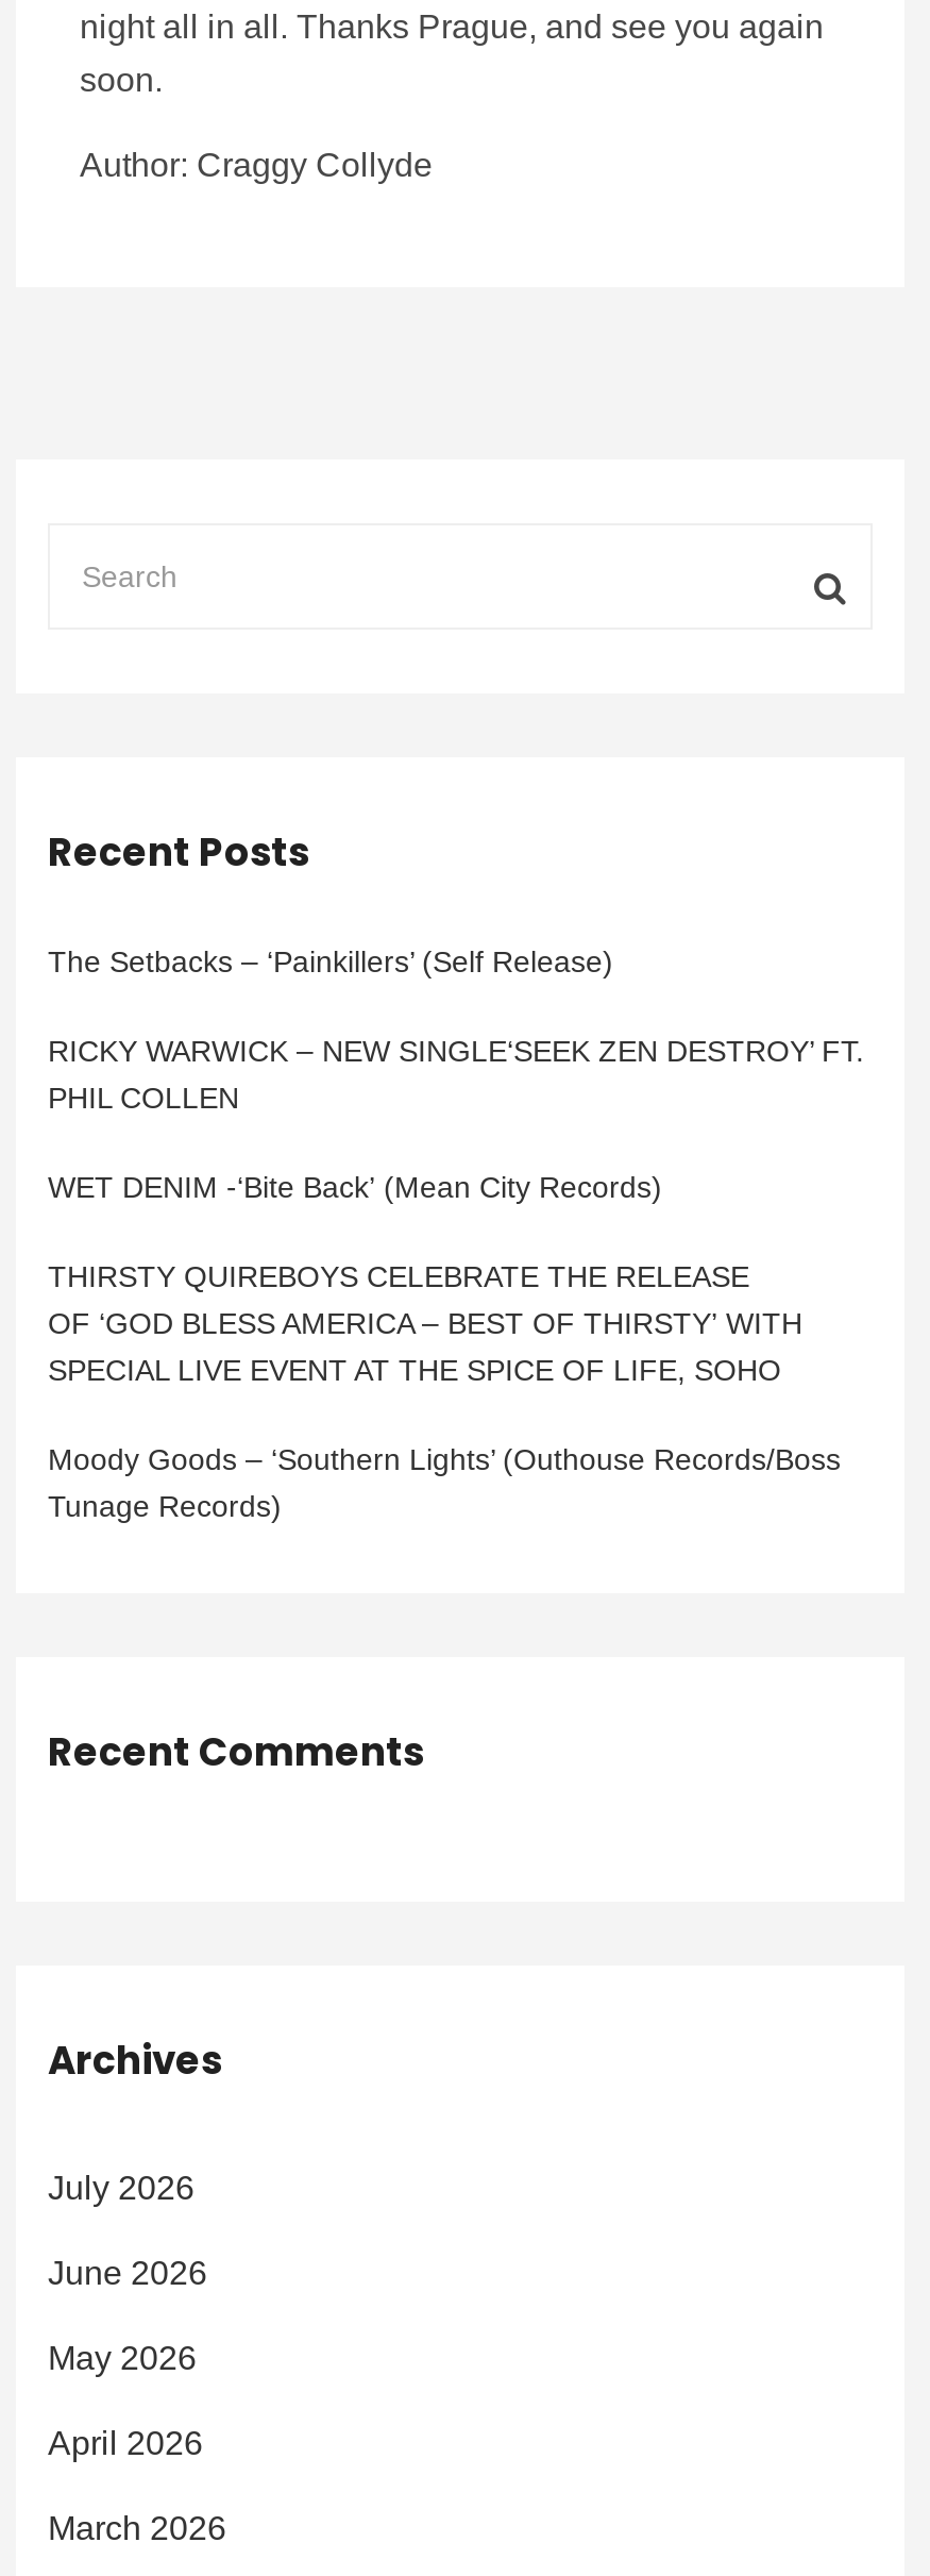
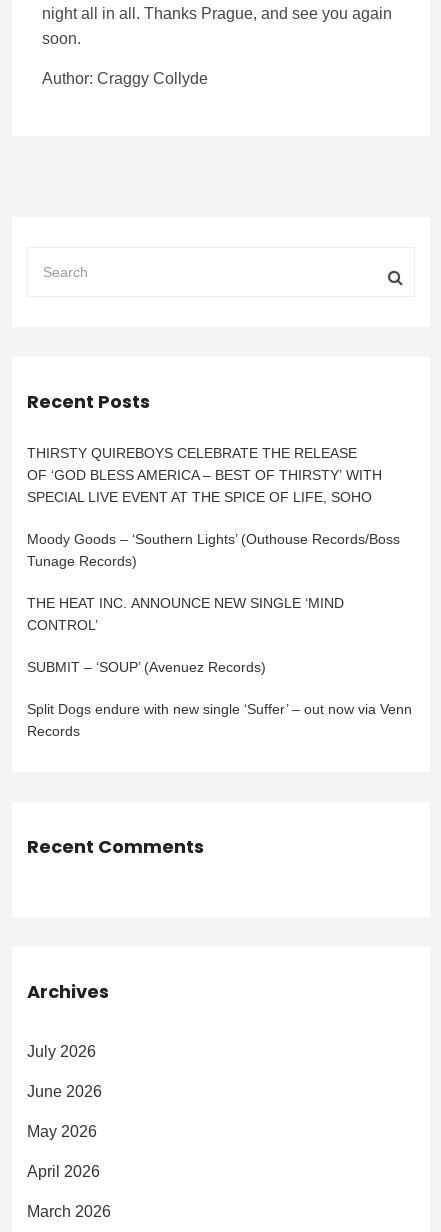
[48,945,864,1204] The Setbacks – ‘Painkillers’ (Self Release) | RICKY WARWICK – NEW SINGLE‘SEEK ZEN DESTROY’ FT. | PHIL COLLEN | WET DENIM -‘Bite Back’ (Mean City Records) -> none
moved [48,1259,841,1523] -> [27,445,400,569]: THIRSTY QUIREBOYS CELEBRATE THE RELEASE | OF ‘GOD BLESS AMERICA – BEST OF THIRSTY’ WITH | SPECIAL LIVE EVENT AT THE SPICE OF LIFE, SOHO | Moody Goods – ‘Southern Lights’ (Outhouse Records/Boss | Tunage Records)
none -> [27,595,412,739] THE HEAT INC. ANNOUNCE NEW SINGLE ‘MIND | CONTROL’ | SUBMIT – ‘SOUP’ (Avenuez Records) | Split Dogs endure with new single ‘Suffer’ – out now via Venn | Records

